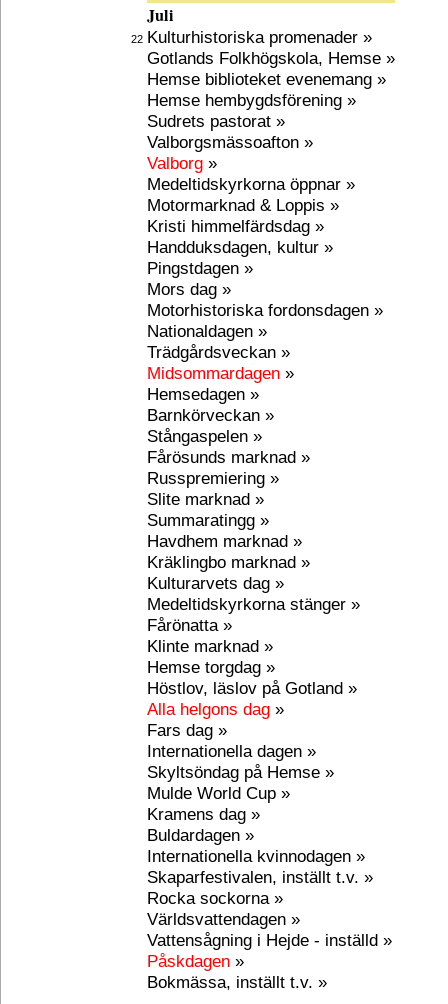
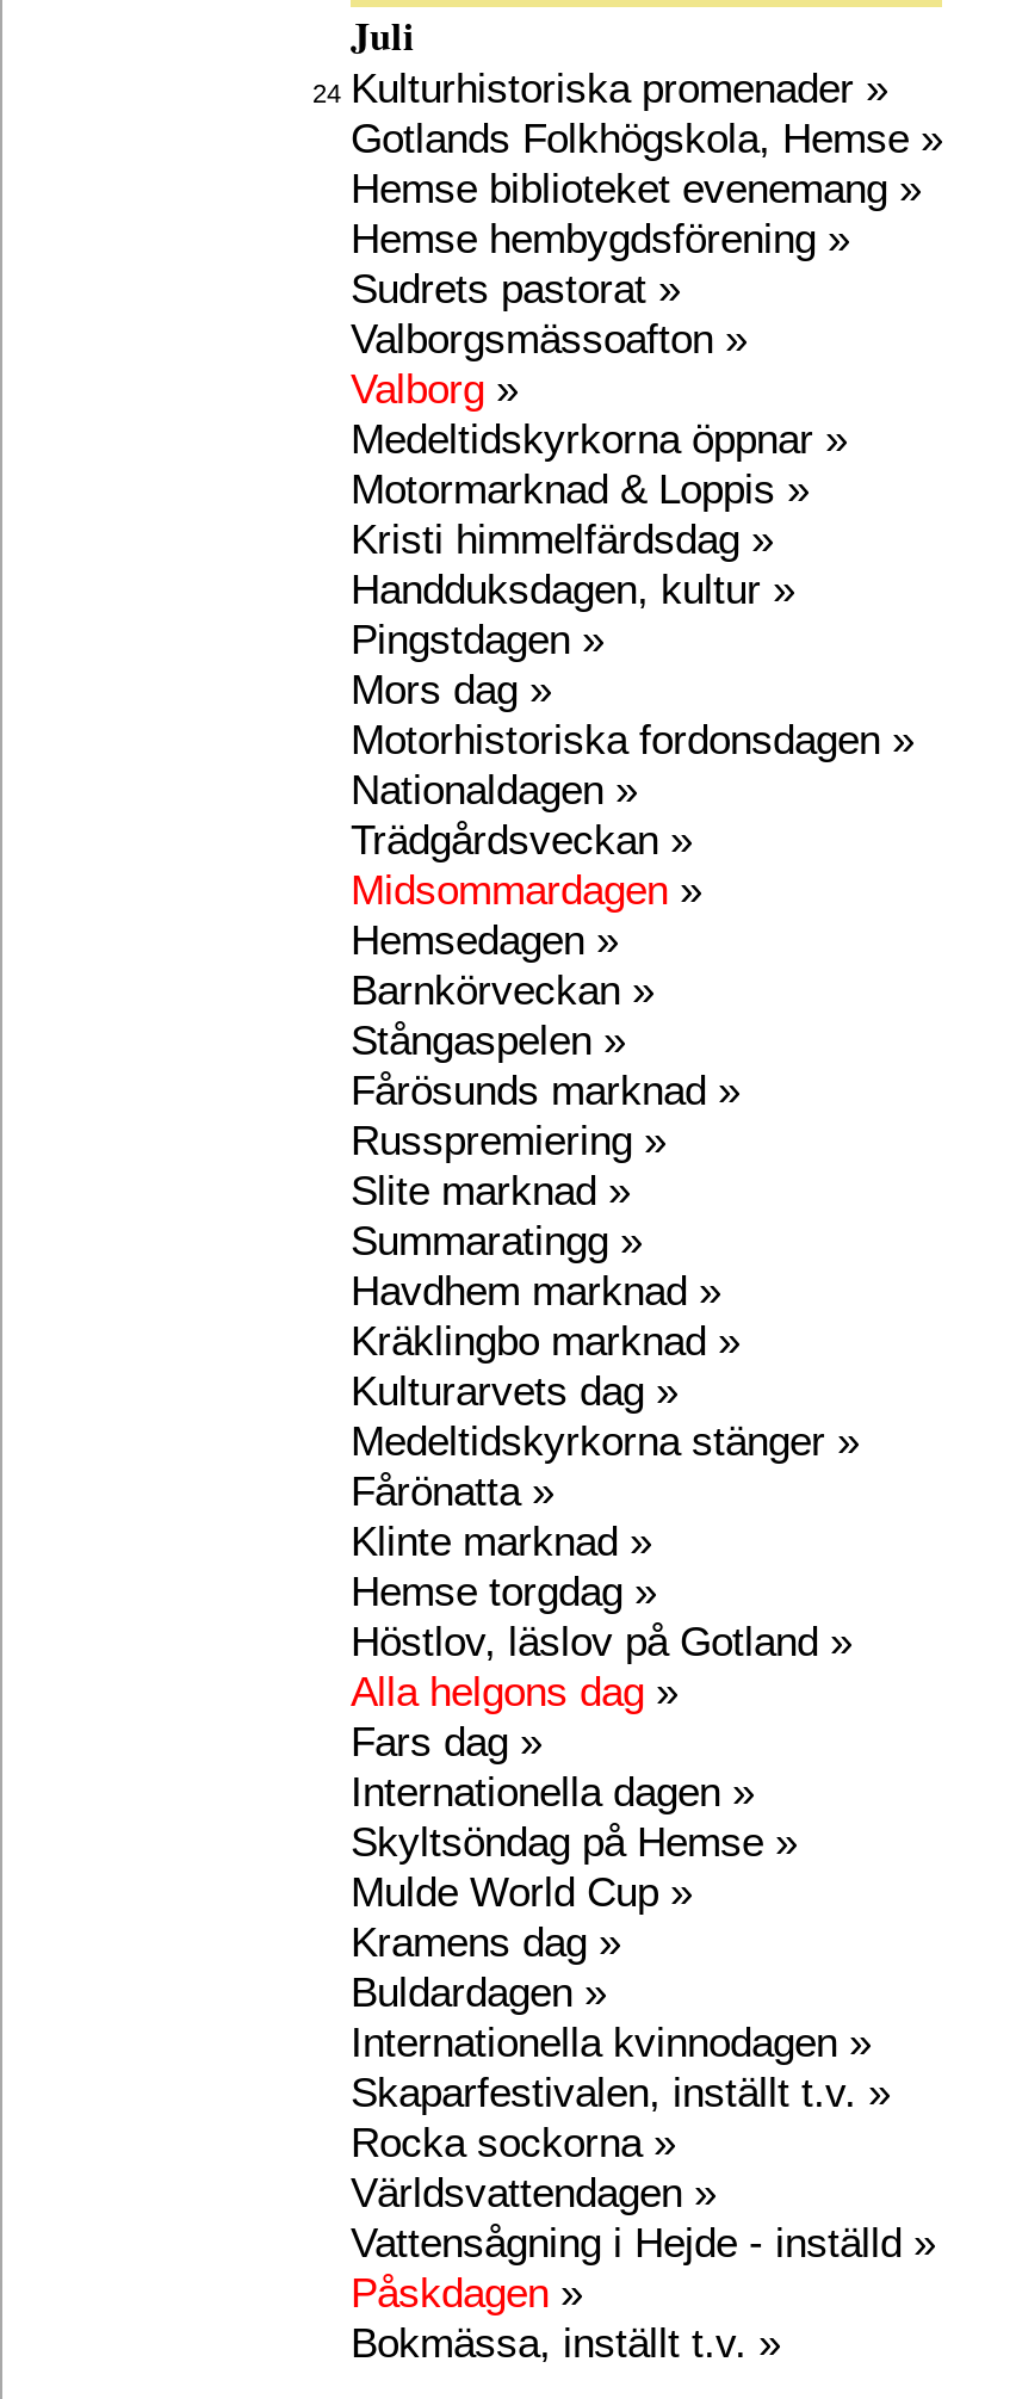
[131,27,372,47] 22 Kulturhistoriska promenader » -> [312,64,887,112] 24 Kulturhistoriska promenader »

